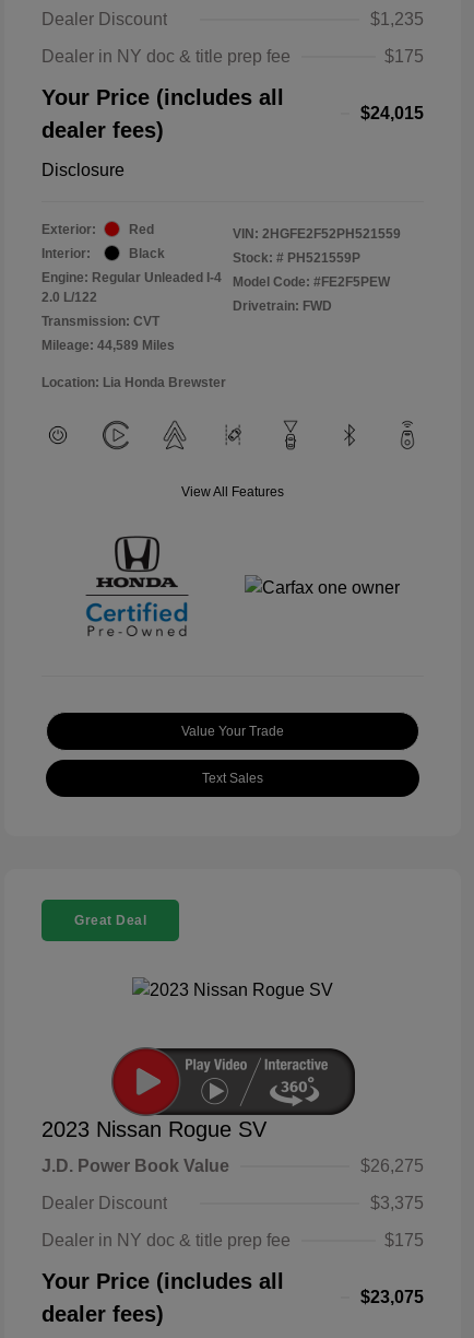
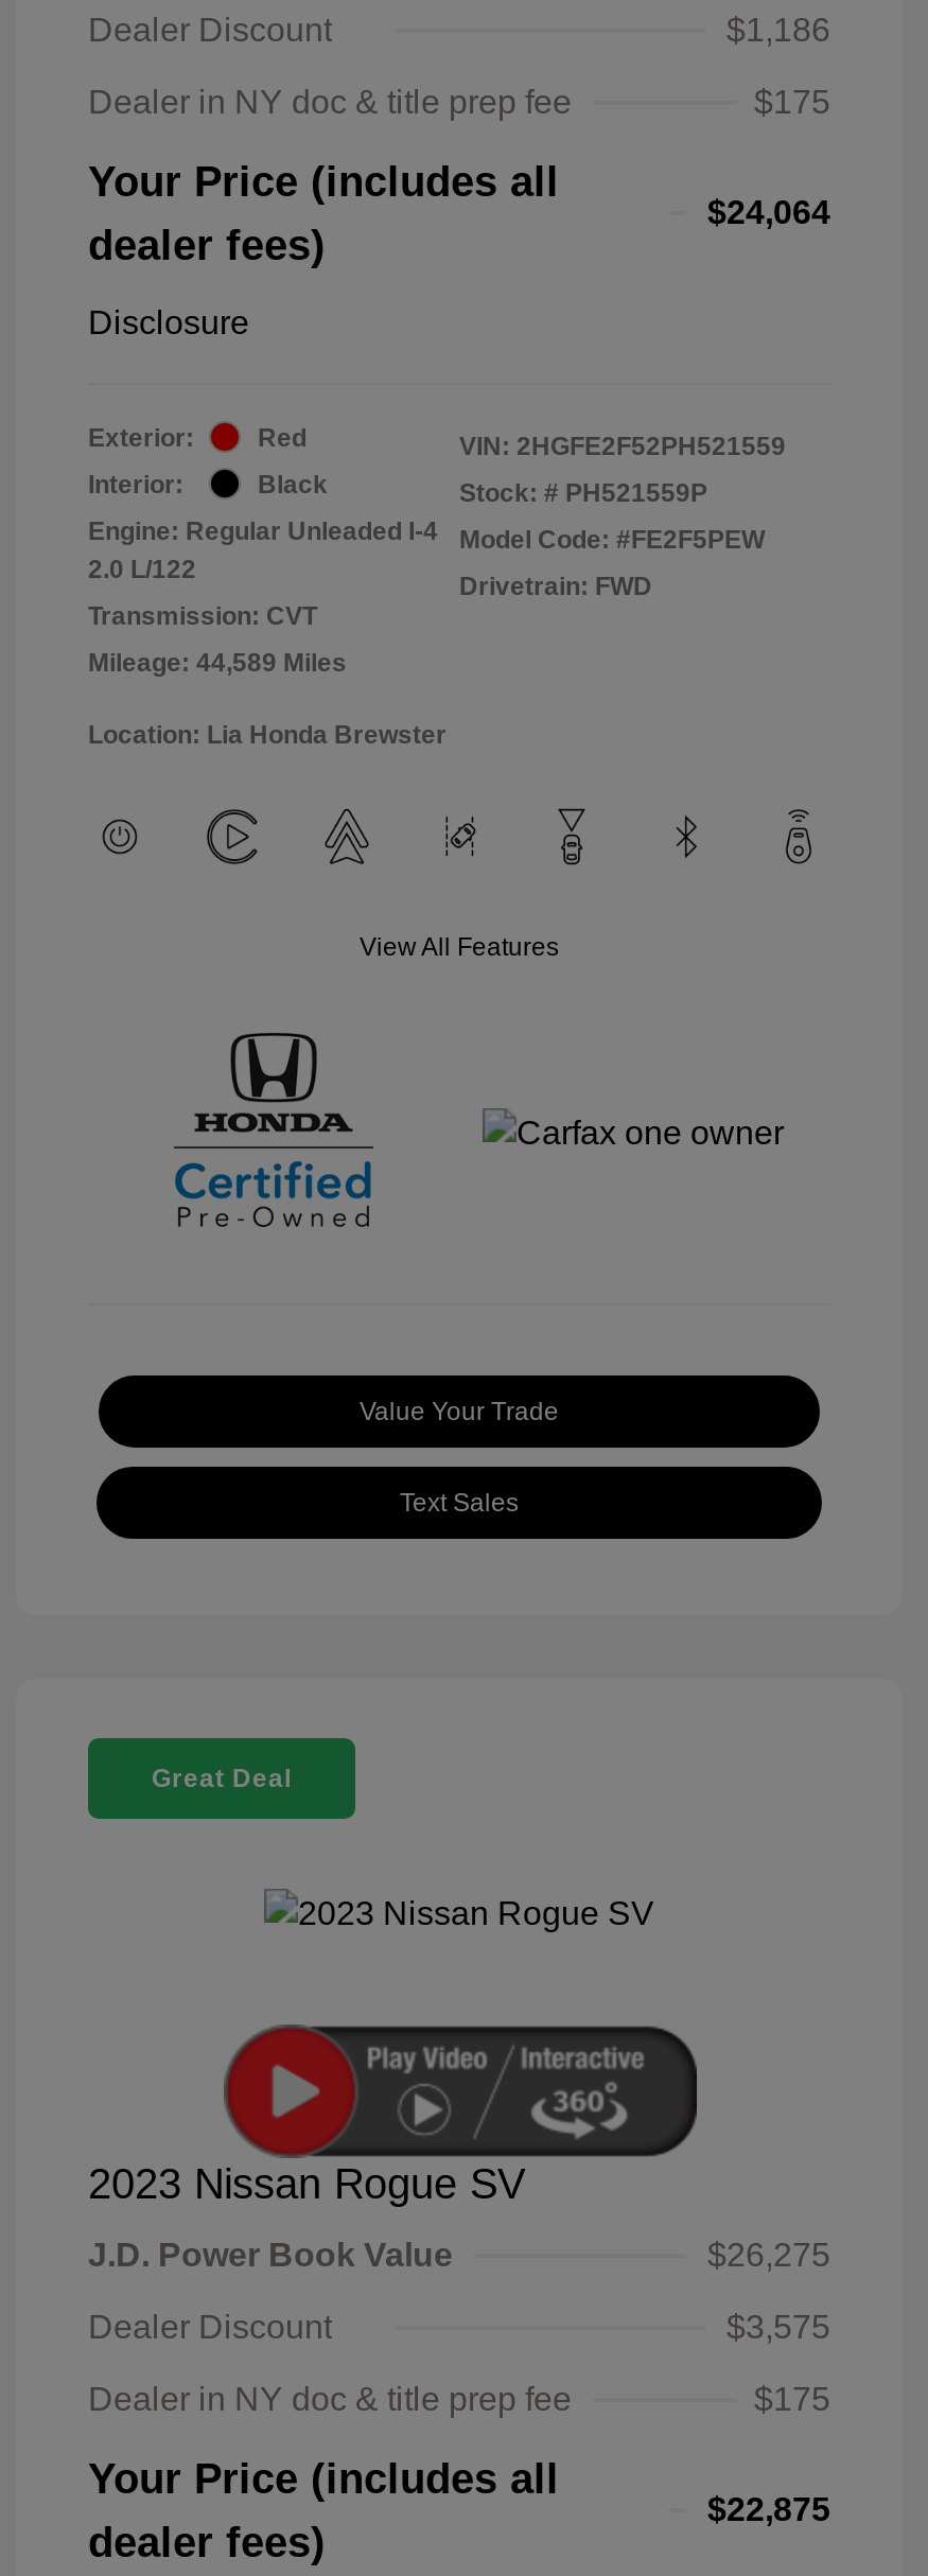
[370,9,424,28] $1,235 -> [726,11,830,47] $1,186
[360,103,424,122] $24,015 -> [707,193,830,229] $24,064
[370,1194,424,1212] $3,375 -> [726,2309,830,2345] $3,575
[360,1288,424,1306] $23,075 -> [707,2491,830,2527] $22,875

